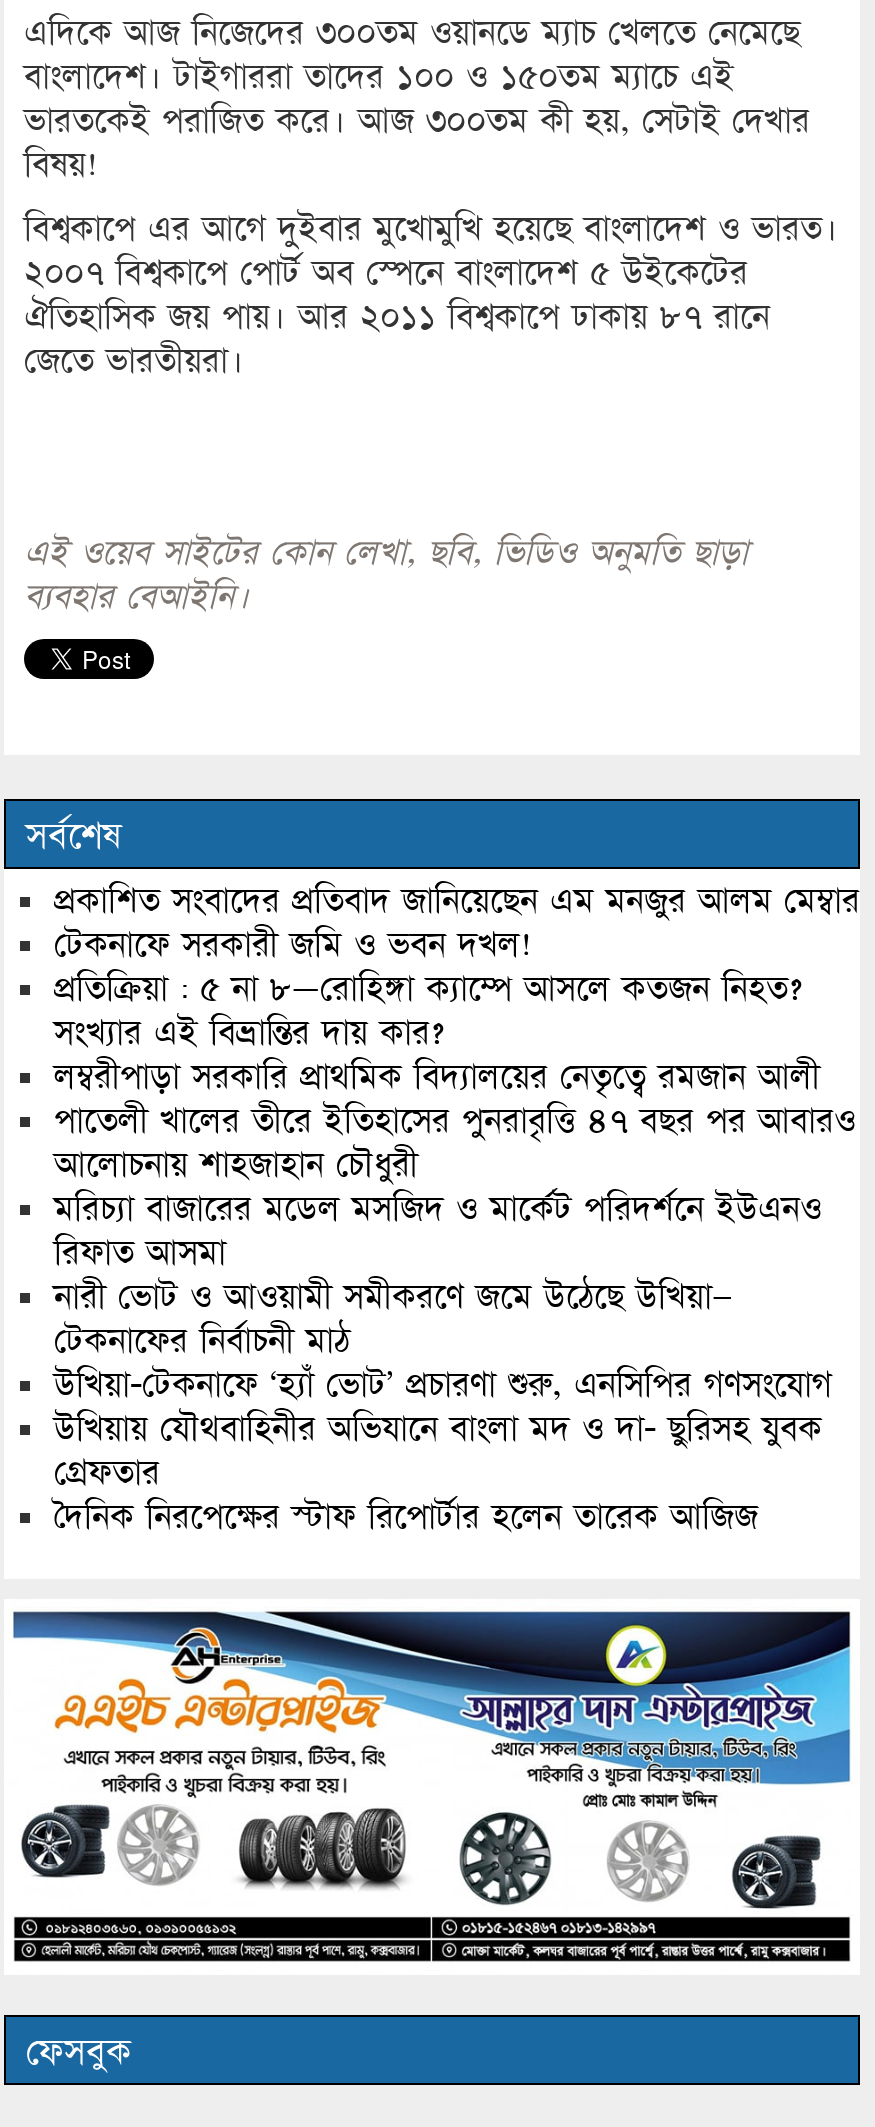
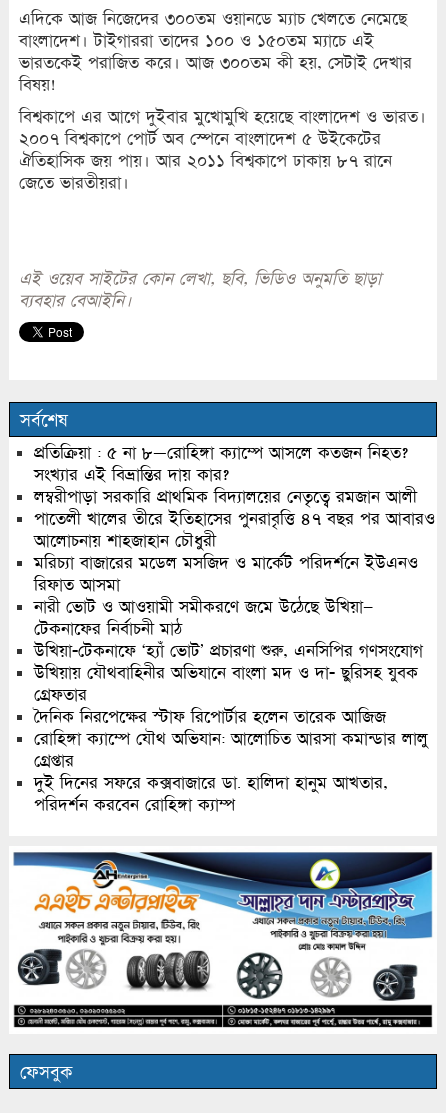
[54,880,860,966] প্রকাশিত সংবাদের প্রতিবাদ জানিয়েছেন এম মনজুর আলম মেম্বার | টেকনাফে সরকারী জমি ও ভবন দখল! -> none
moved [54,968,856,1494] -> [34,442,435,705]: প্রতিক্রিয়া : ৫ না ৮—রোহিঙ্গা ক্যাম্পে আসলে কতজন নিহত? | সংখ্যার এই বিভ্রান্তির দায় কার? | লম্বরীপাড়া সরকারি প্রাথমিক বিদ্যালয়ের নেতৃত্বে রমজান আলী | ... | উখিয়ায় যৌথবাহিনীর অভিযানে বাংলা মদ ও দা- ছুরিসহ যুবক | গ্রেফতার
none -> [34,728,428,815] রোহিঙ্গা ক্যাম্পে যৌথ অভিযান: আলোচিত আরসা কমান্ডার লালু | গ্রেপ্তার | দুই দিনের সফরে কক্সবাজারে ডা. হালিদা হানুম আখতার, | পরিদর্শন করবেন রোহিঙ্গা ক্যাম্প

